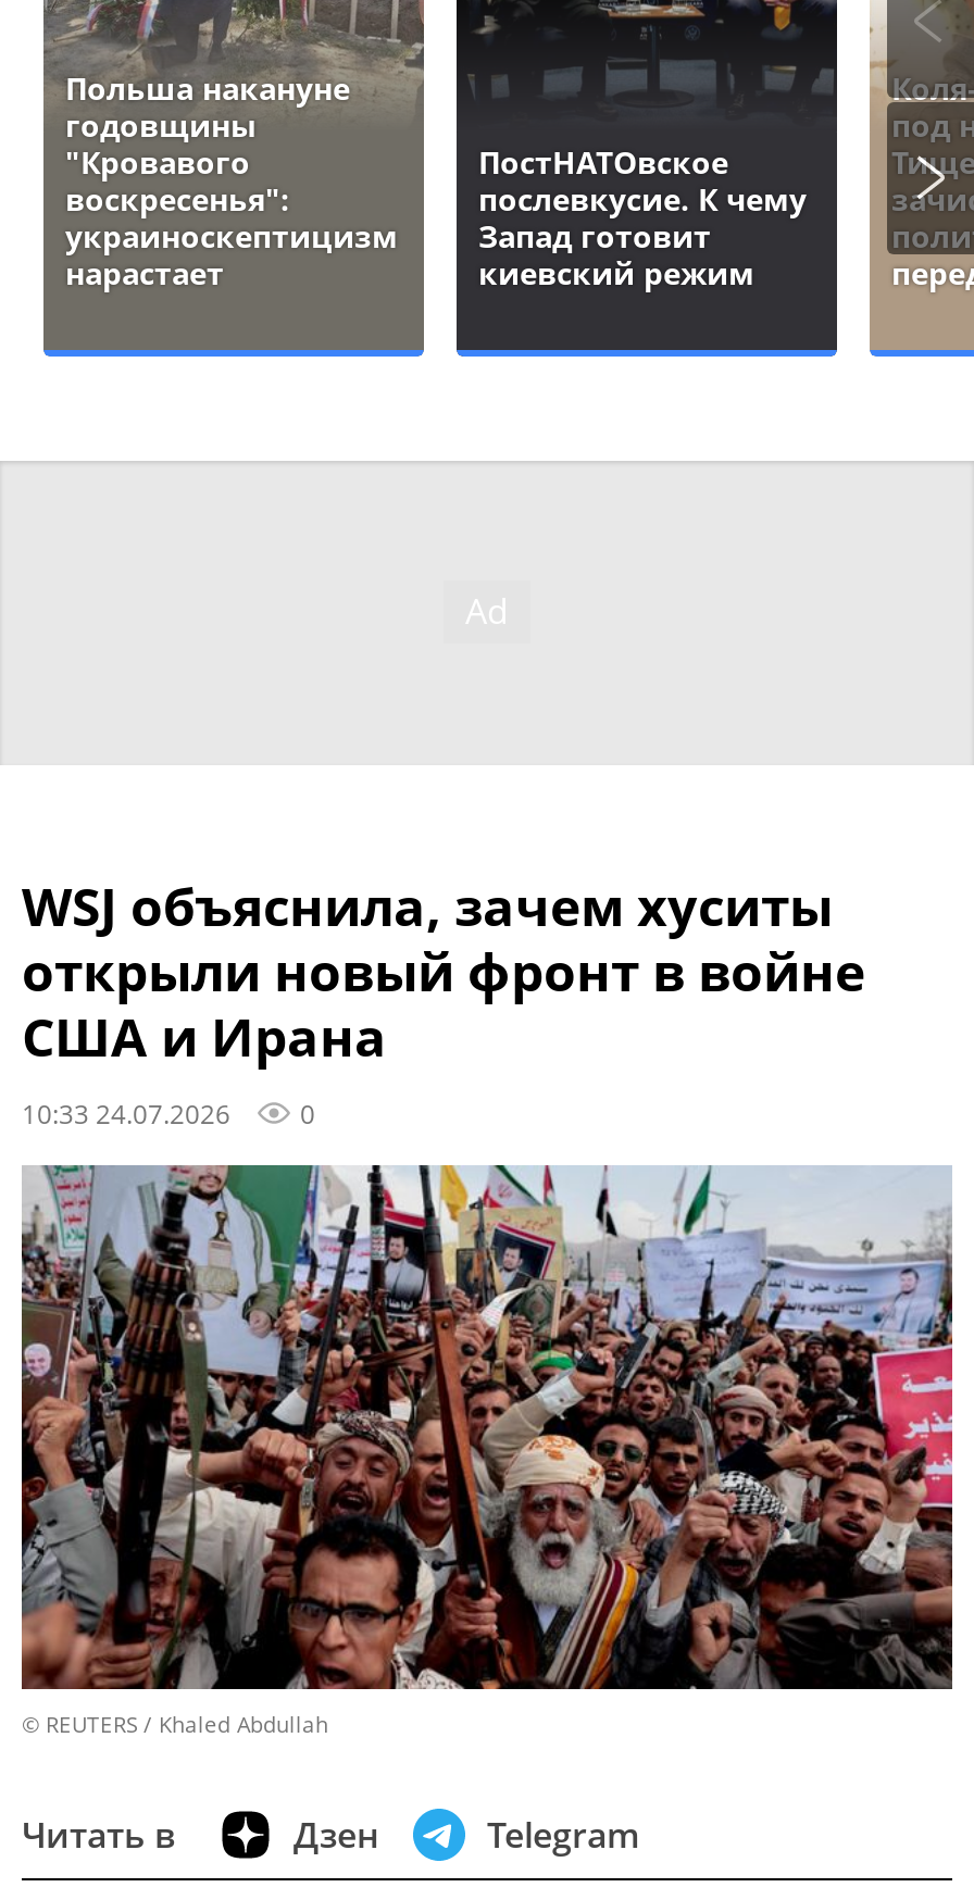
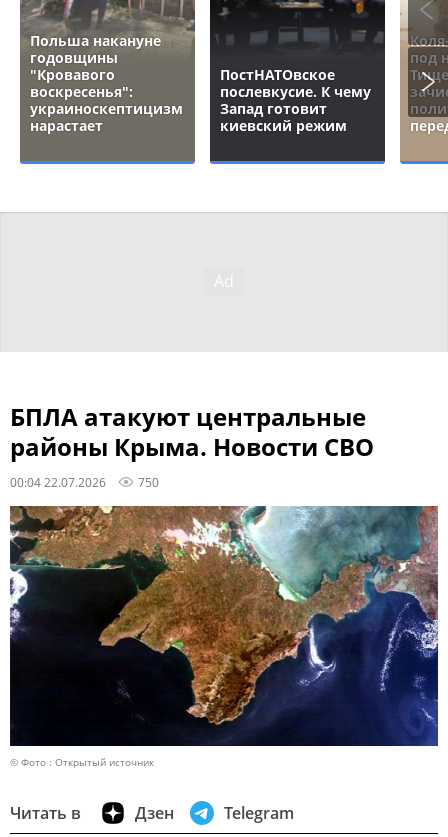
[22,869,865,1130] WSJ объяснила, зачем хуситы | открыли новый фронт в войне | США и Ирана | 10:33 24.07.2026 | 0 -> [10,400,374,490] БПЛА атакуют центральные | районы Крыма. Новости СВО | 00:04 22.07.2026 | 750
[20,1163,954,1738] [image] | © REUTERS / Khaled Abdullah -> [10,505,439,769] [image] | © Фото : Открытый источник

